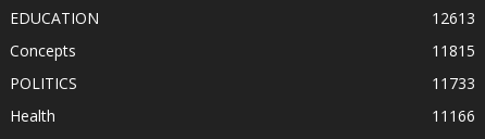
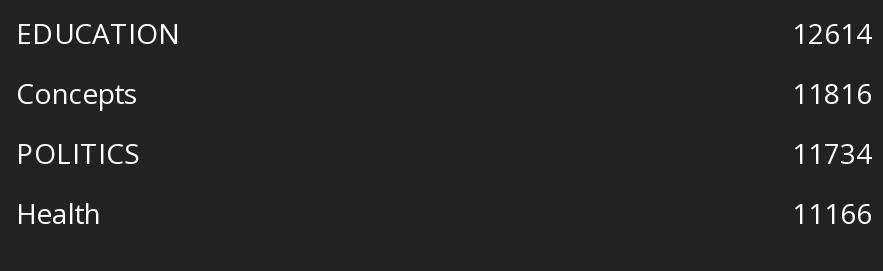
[432,7,475,28] 12613 -> [792,14,872,52] 12614
[432,40,475,61] 11815 -> [792,74,872,112] 11816
[432,73,475,93] 11733 -> [792,134,872,172] 11734

